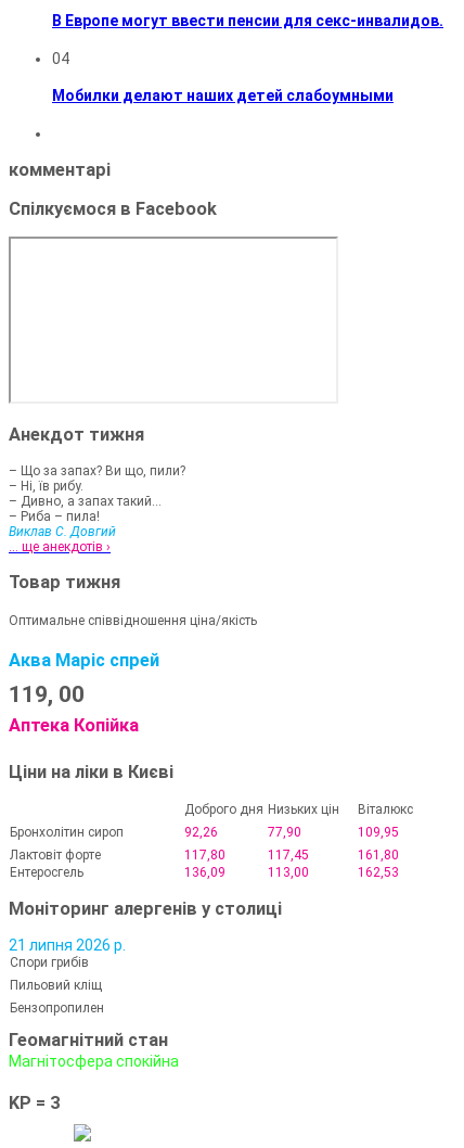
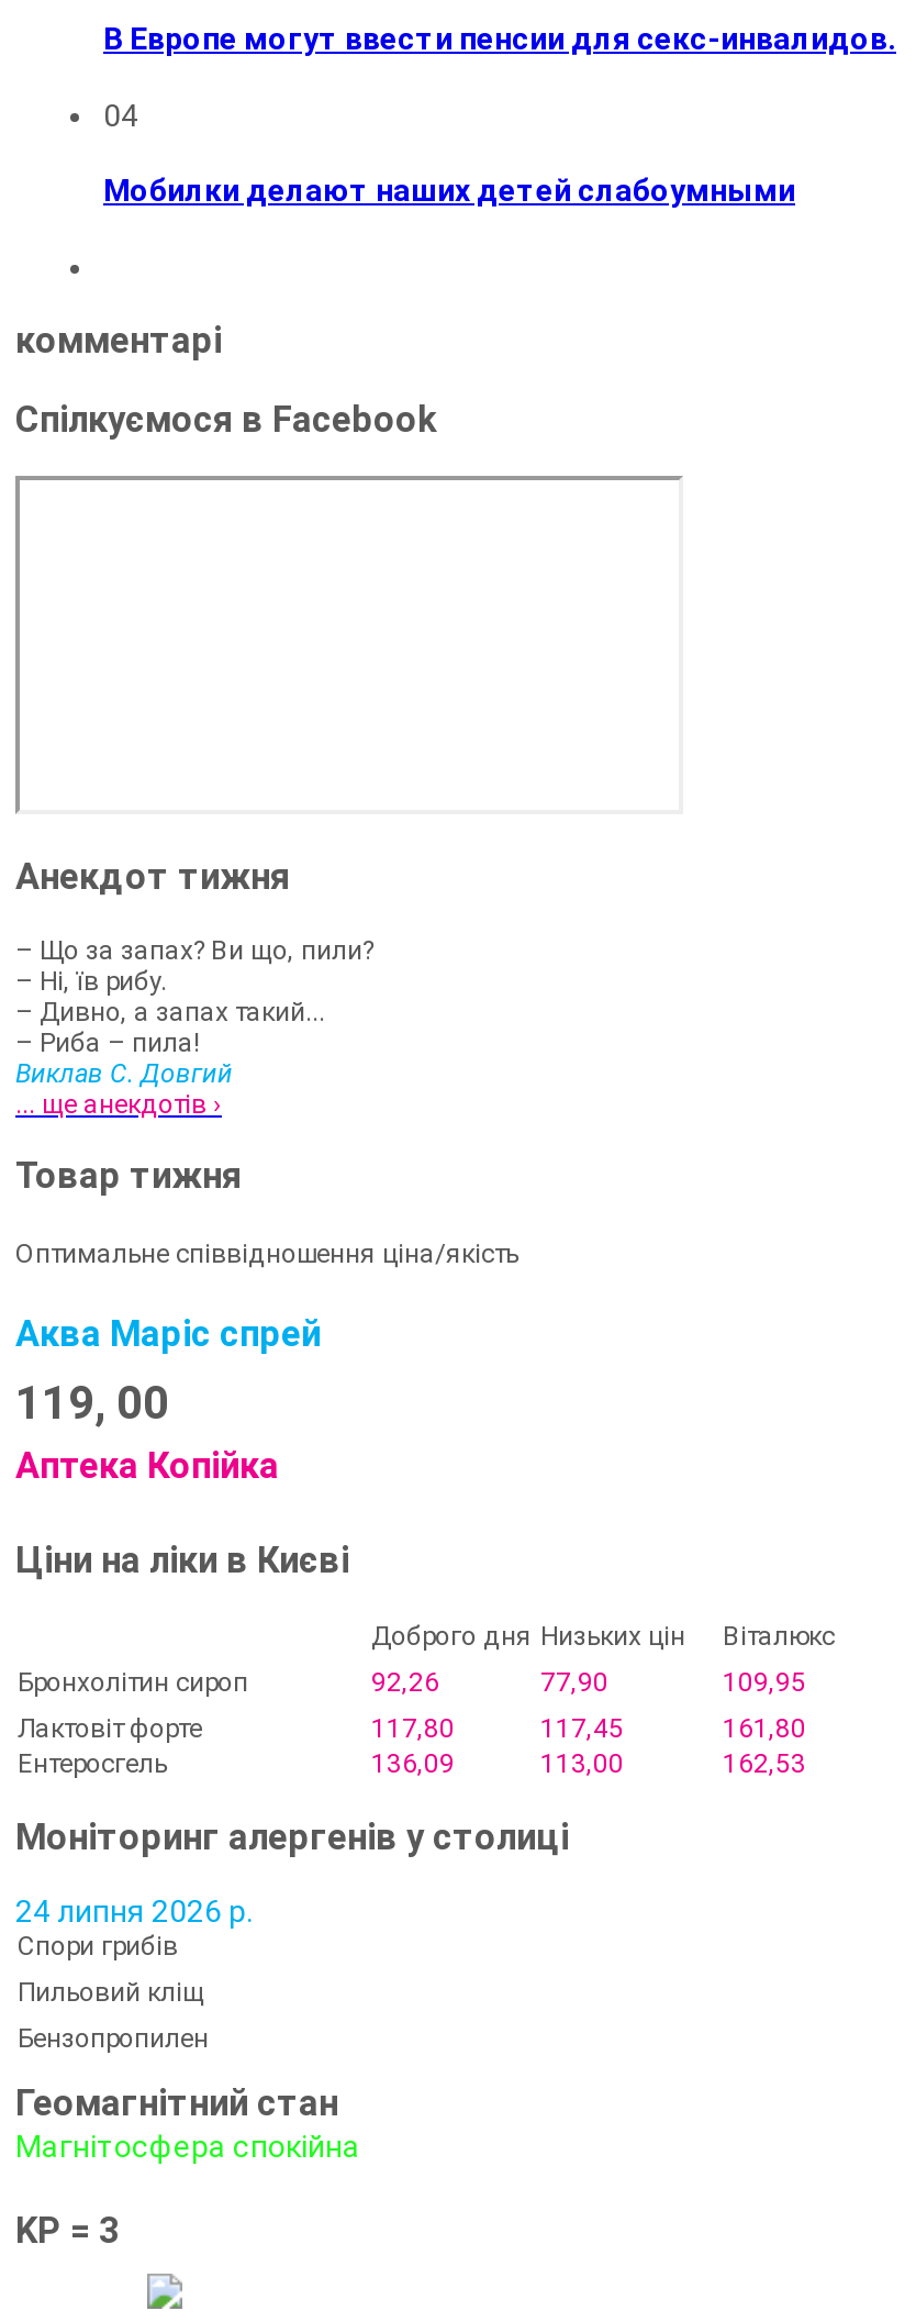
[9,937,126,954] 21 липня 2026 р. -> [15,1894,253,1929] 24 липня 2026 р.

